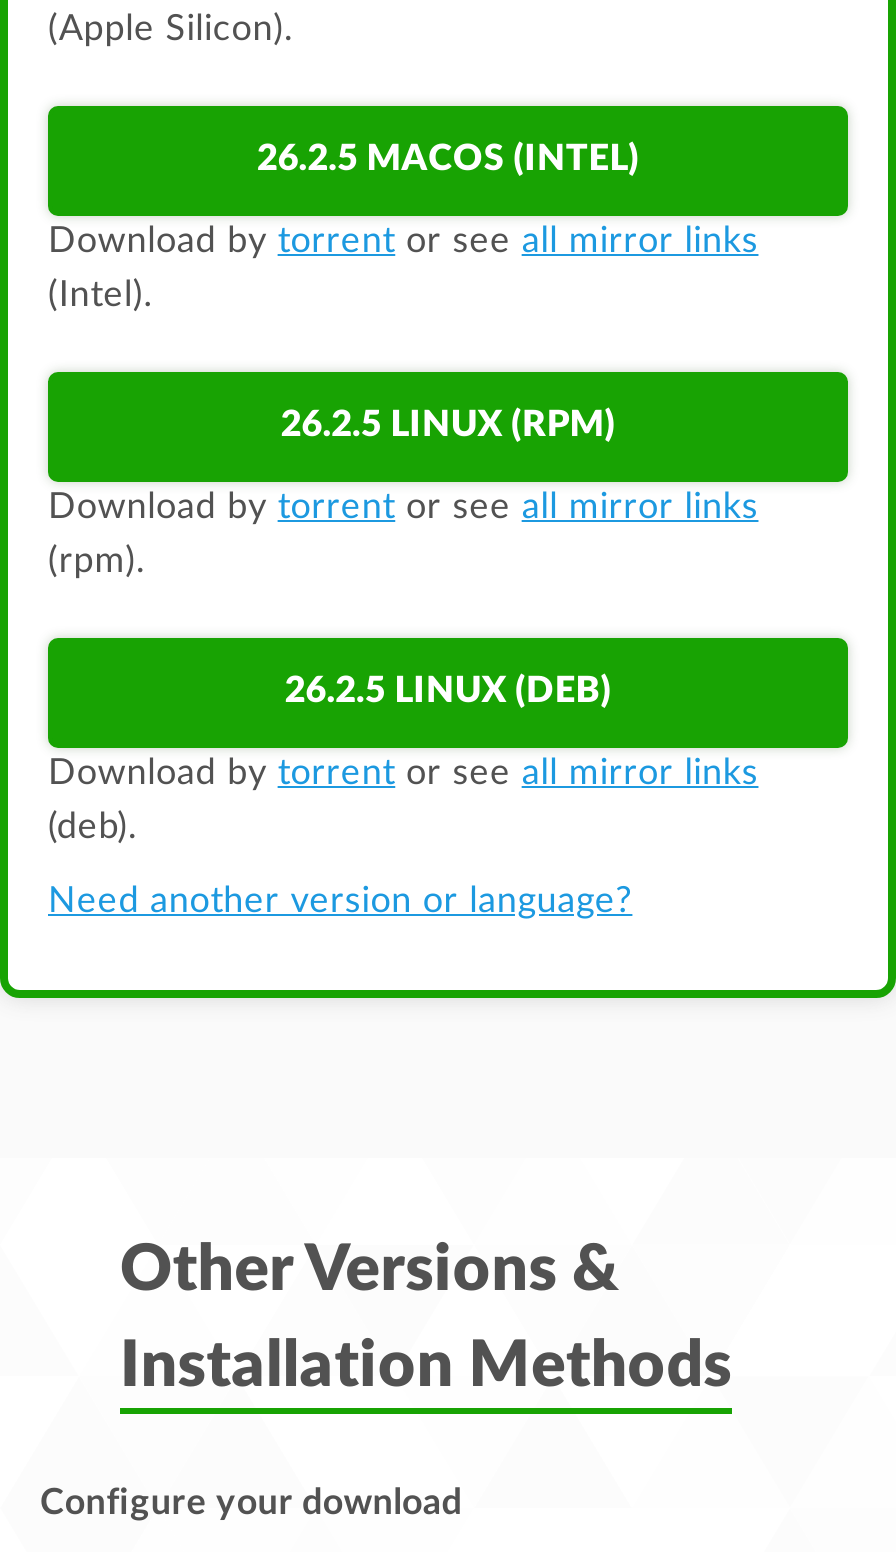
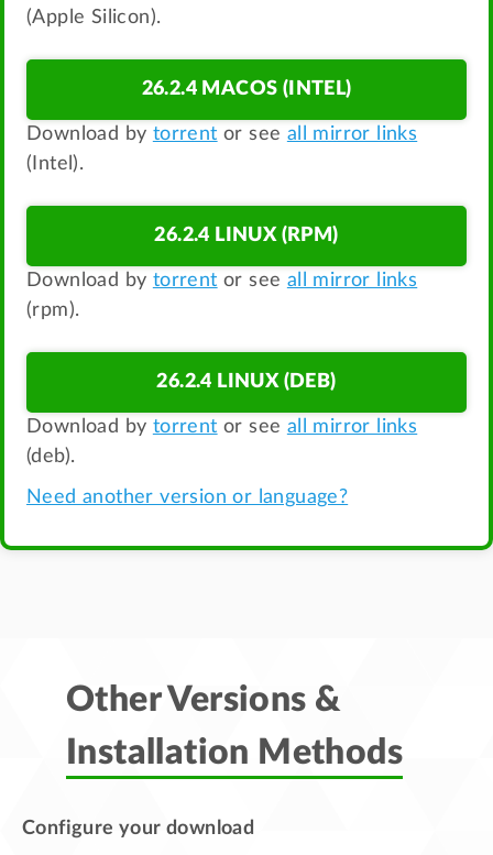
[257,141,639,177] 26.2.5 MACOS (INTEL) -> [141,79,352,99] 26.2.4 MACOS (INTEL)
[281,407,615,443] 26.2.5 LINUX (RPM) -> [155,225,338,245] 26.2.4 LINUX (RPM)
[285,673,611,709] 26.2.5 LINUX (DEB) -> [157,371,336,391] 26.2.4 LINUX (DEB)

